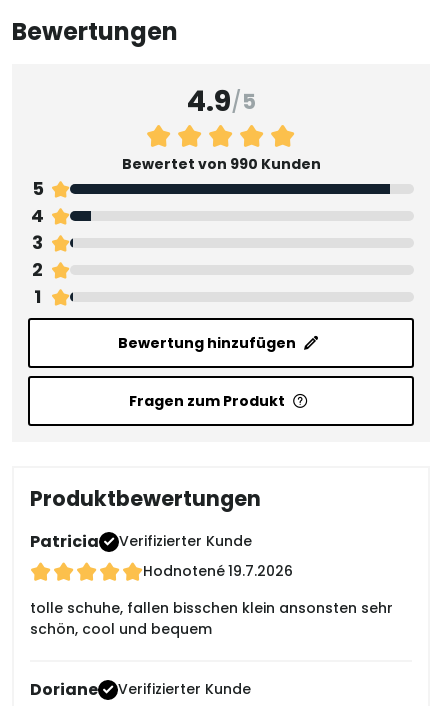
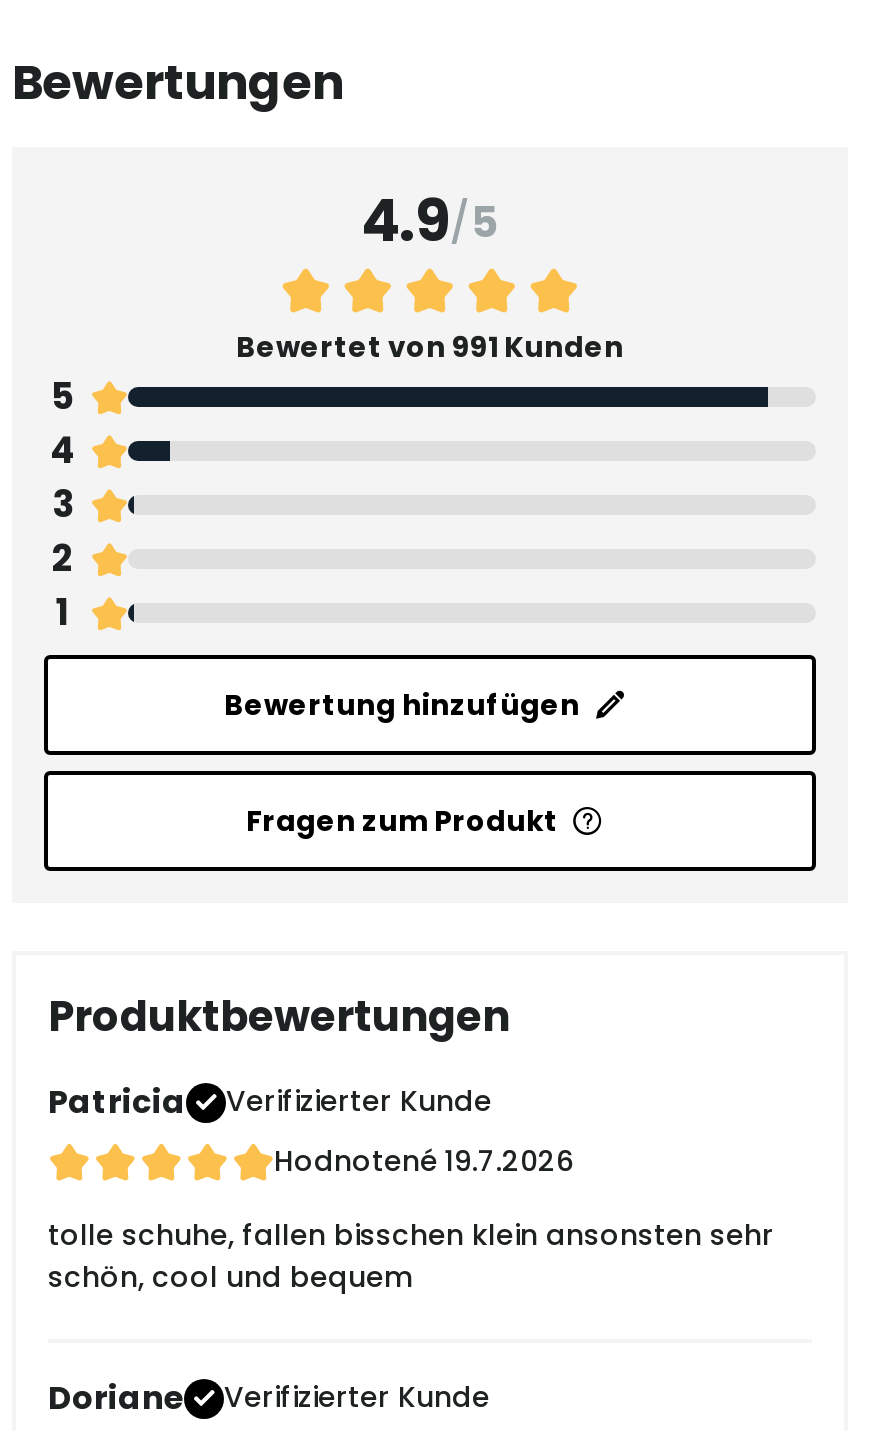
[121,154,320,174] Bewertet von 990 Kunden -> [236,328,624,368] Bewertet von 991 Kunden

